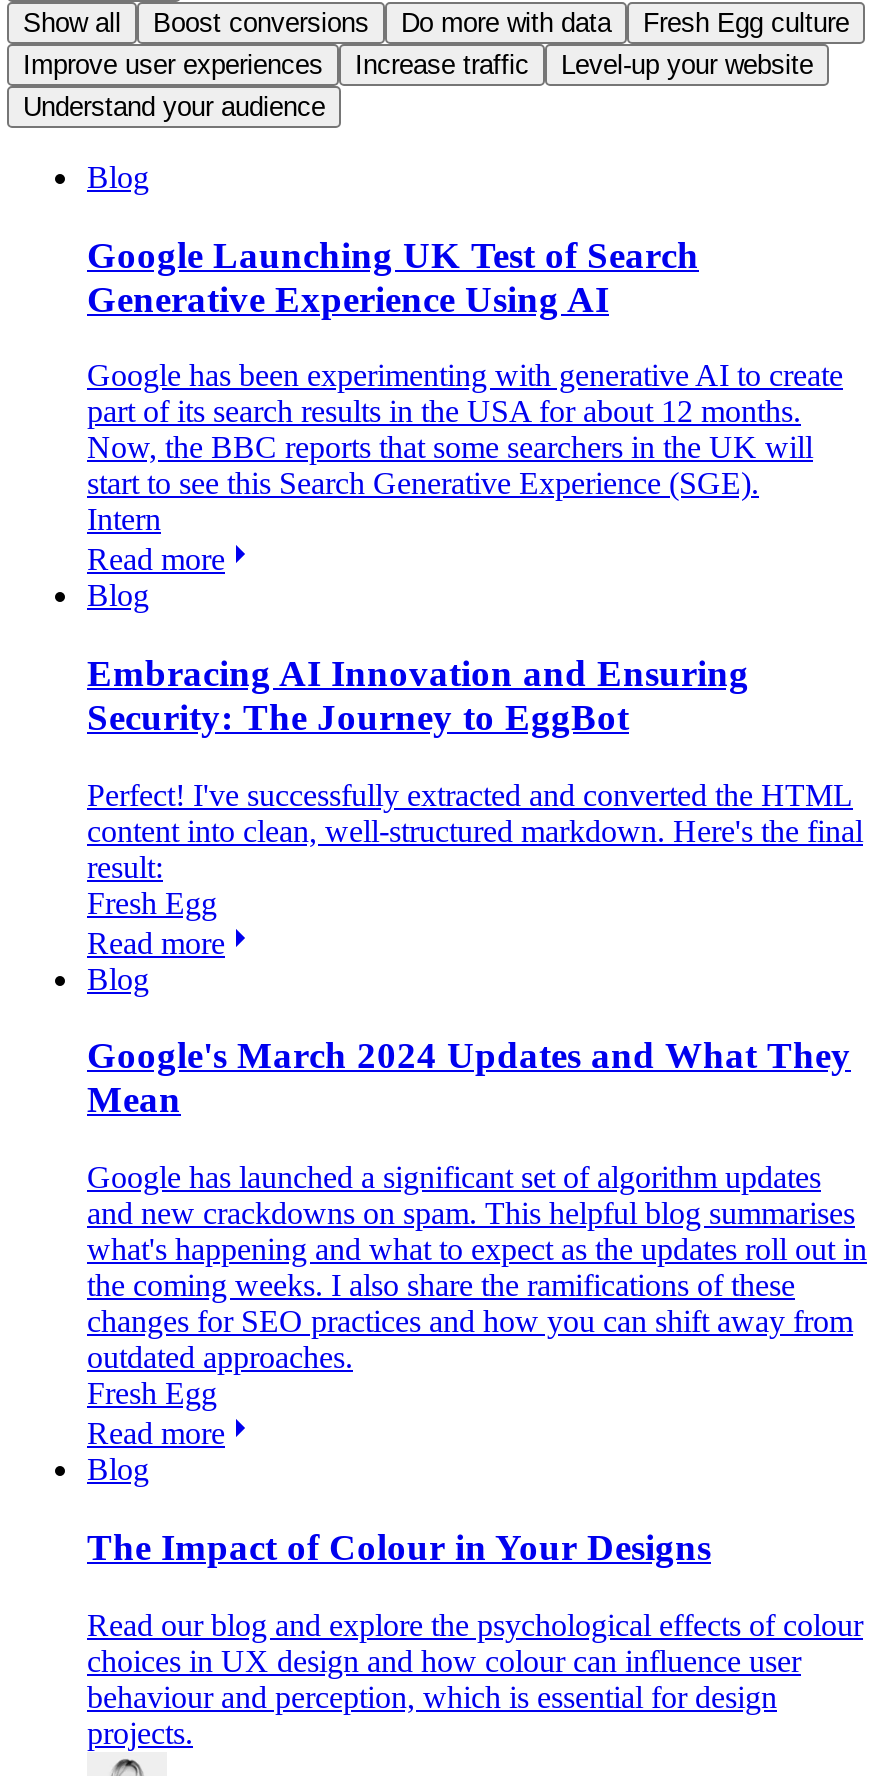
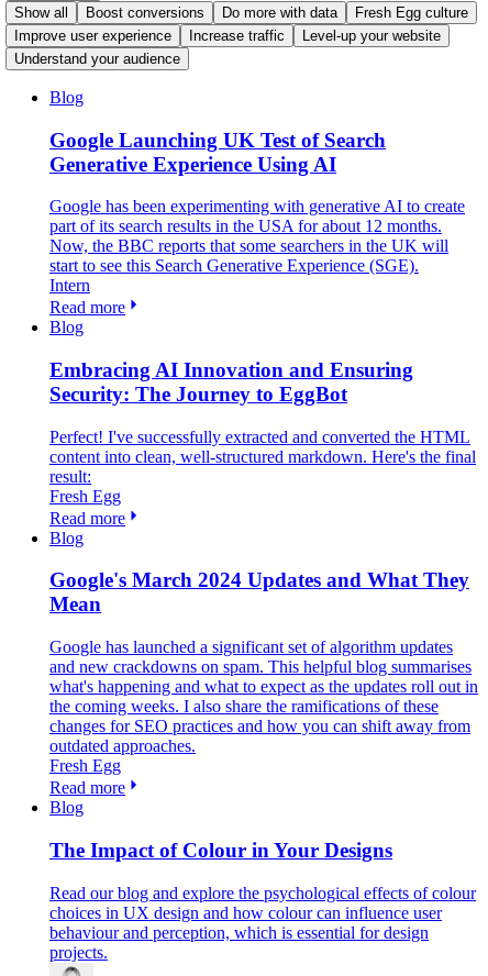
[23,50,323,80] Improve user experiences -> [14,27,171,44] Improve user experience

